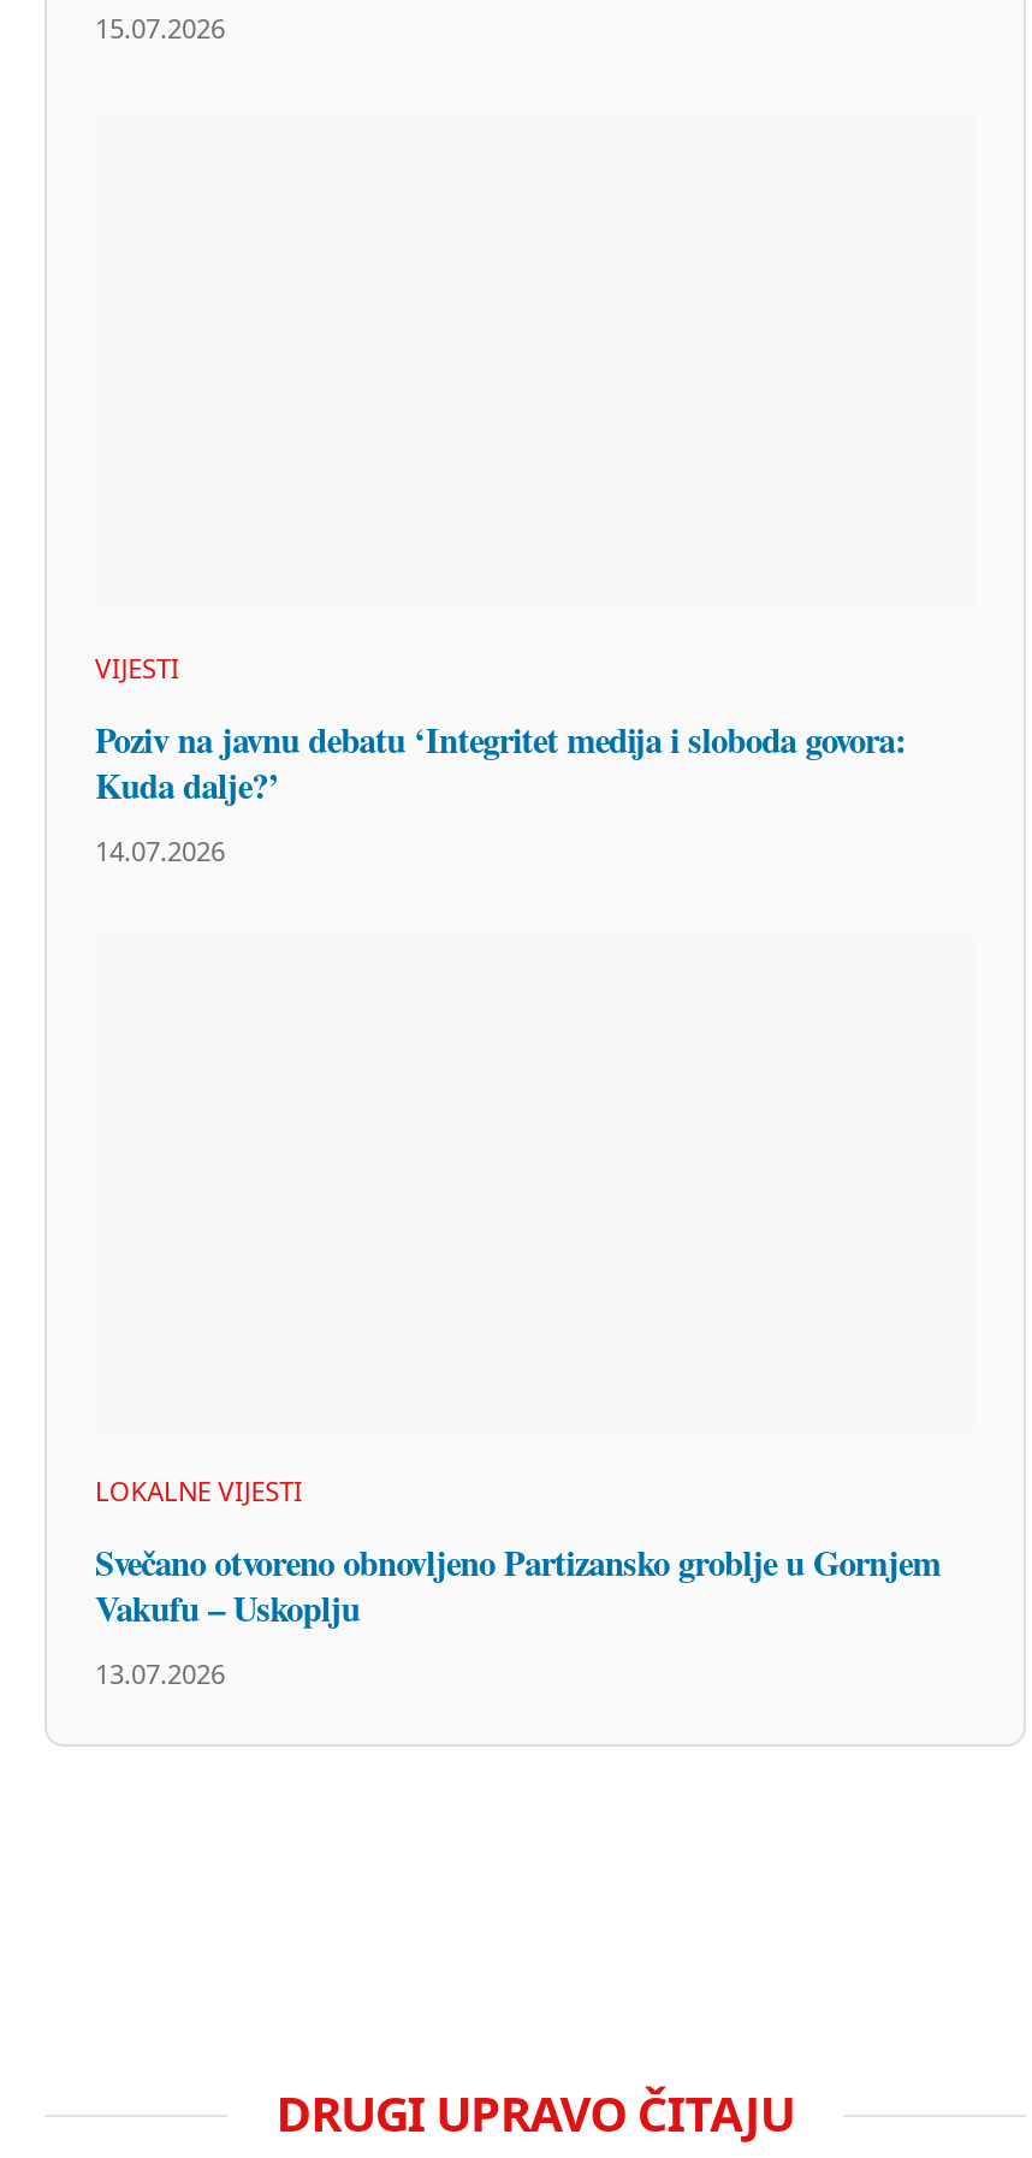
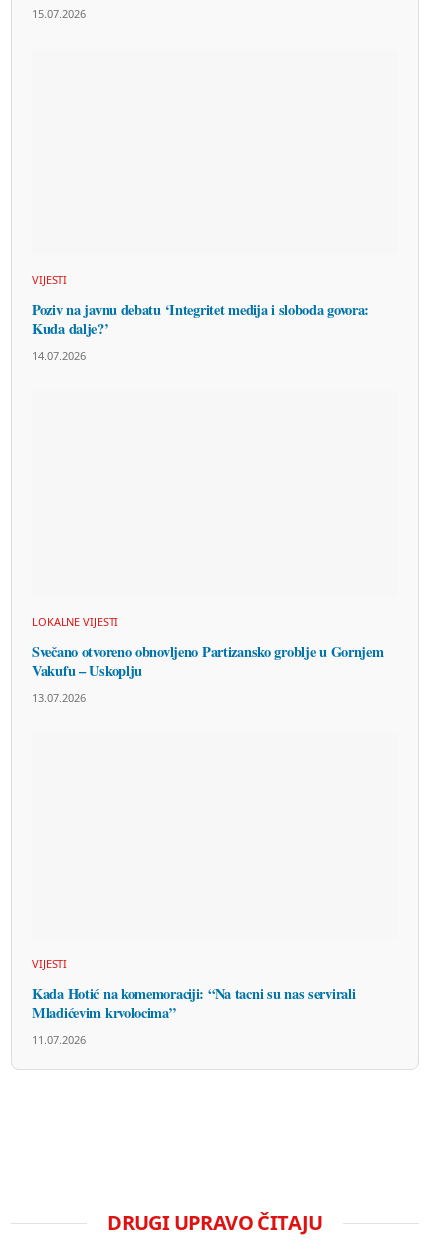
none -> [32,956,355,1047] VIJESTI | Kada Hotić na komemoraciji: “Na tacni su nas servirali | Mladićevim krvolocima” | 11.07.2026

